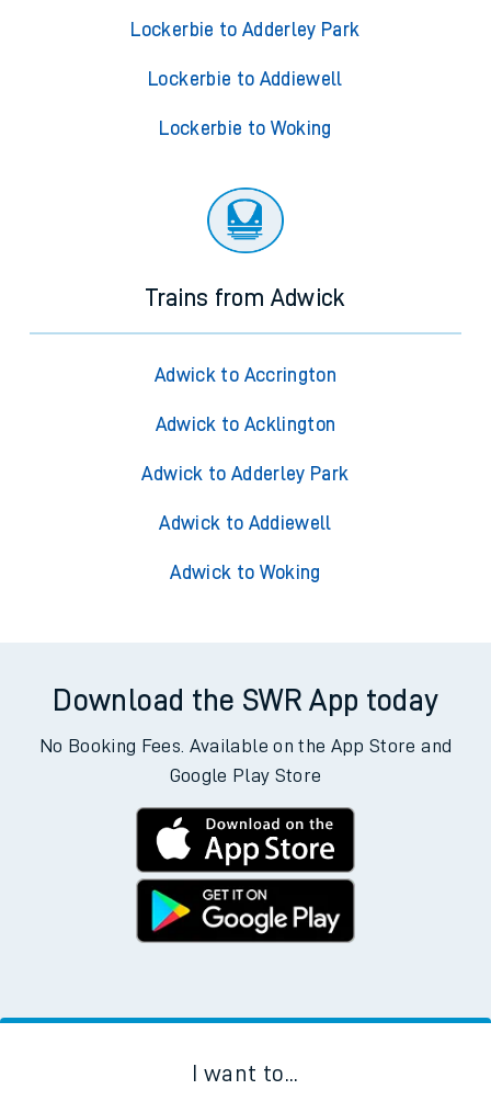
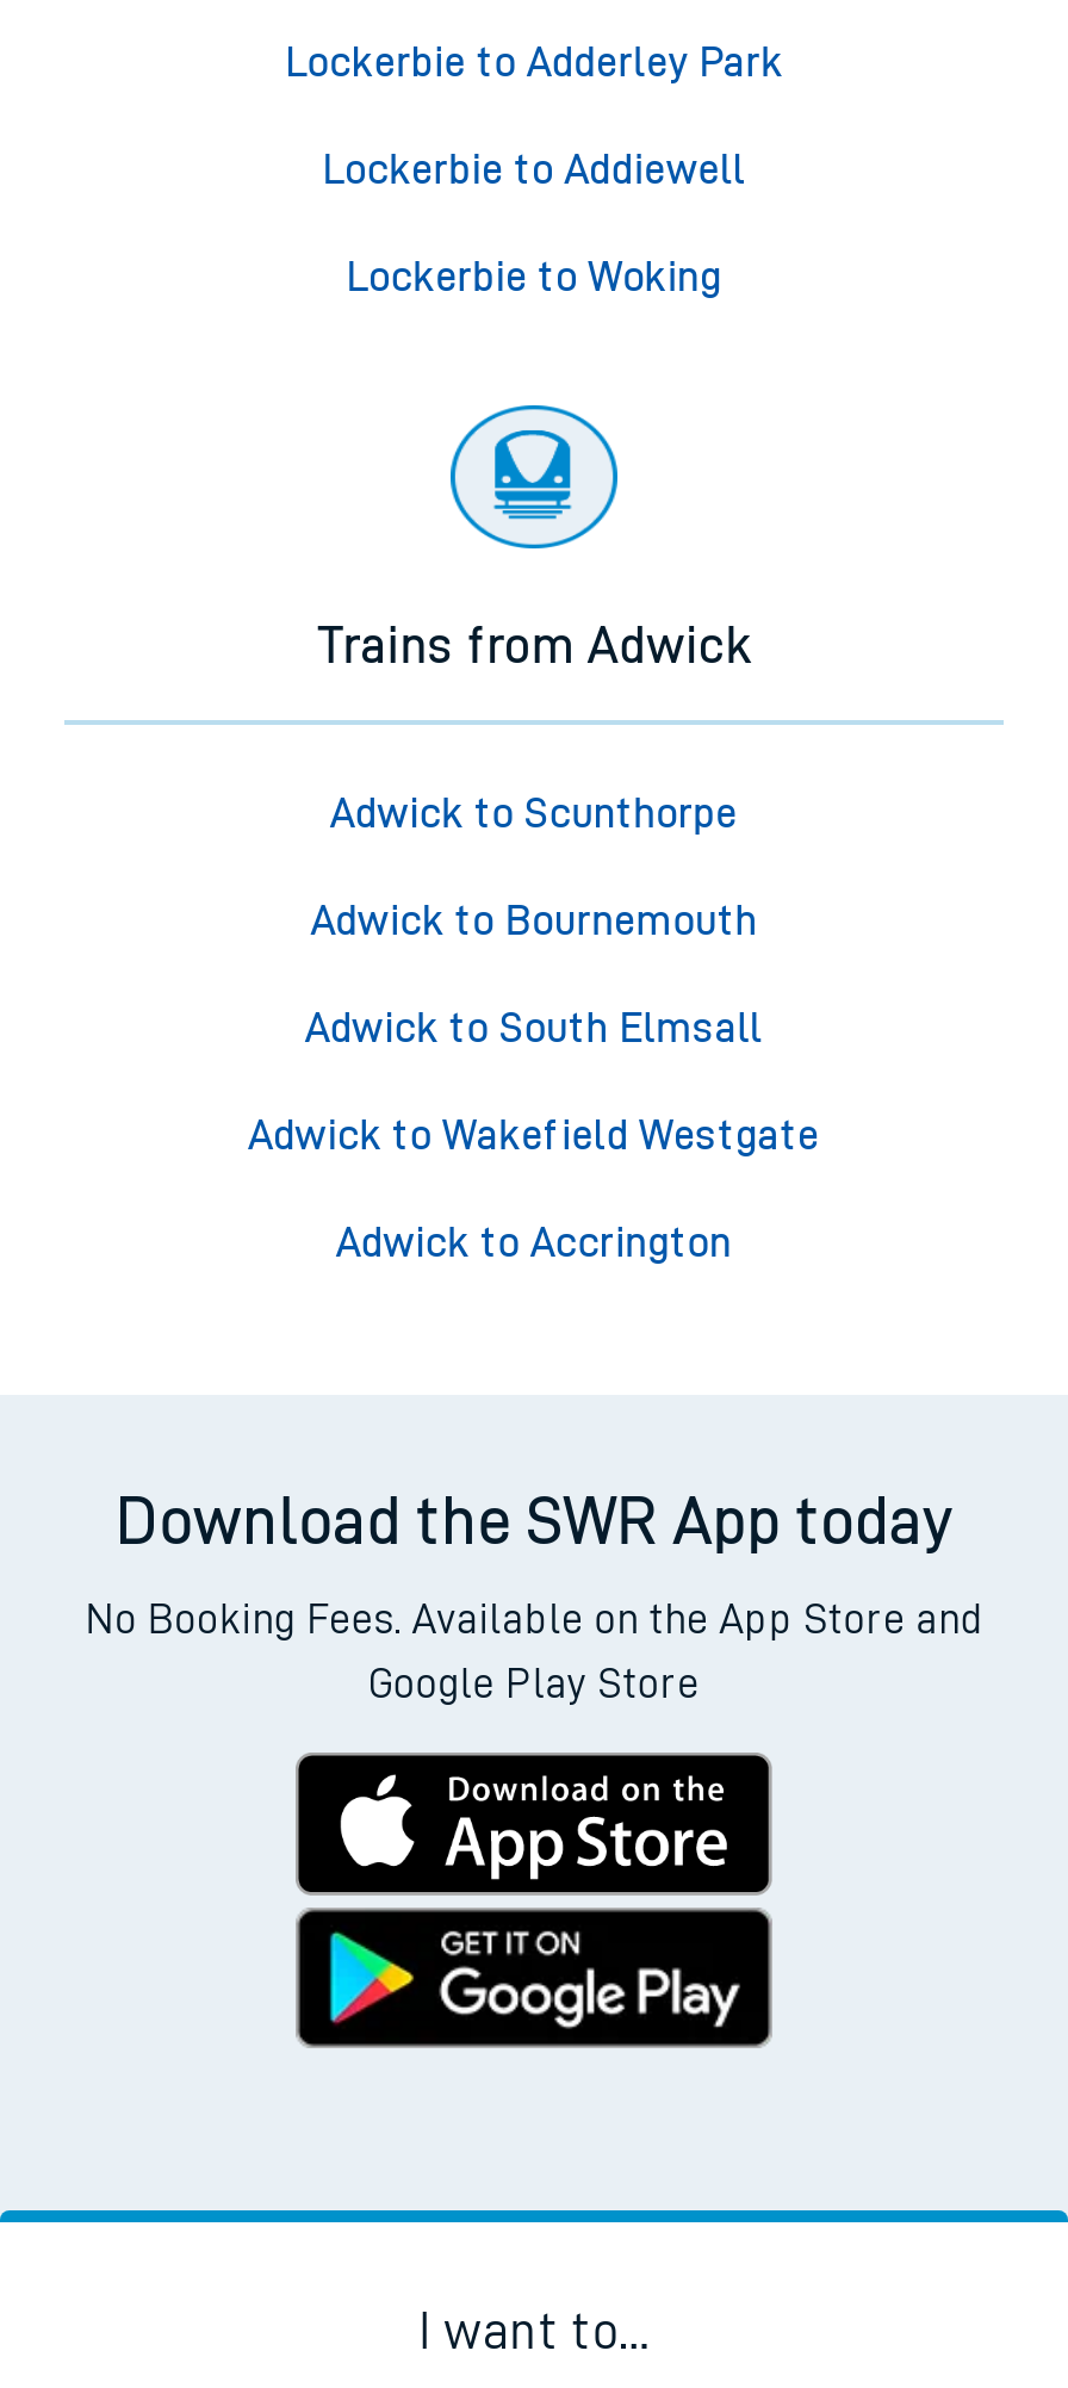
none -> [248,793,820,1158] Adwick to Scunthorpe | Adwick to Bournemouth | Adwick to South Elmsall | Adwick to Wakefield Westgate
moved [155,366,336,385] -> [336,1222,732,1265]: Adwick to Accrington
[142,415,349,583] Adwick to Acklington | Adwick to Adderley Park | Adwick to Addiewell | Adwick to Woking -> none

